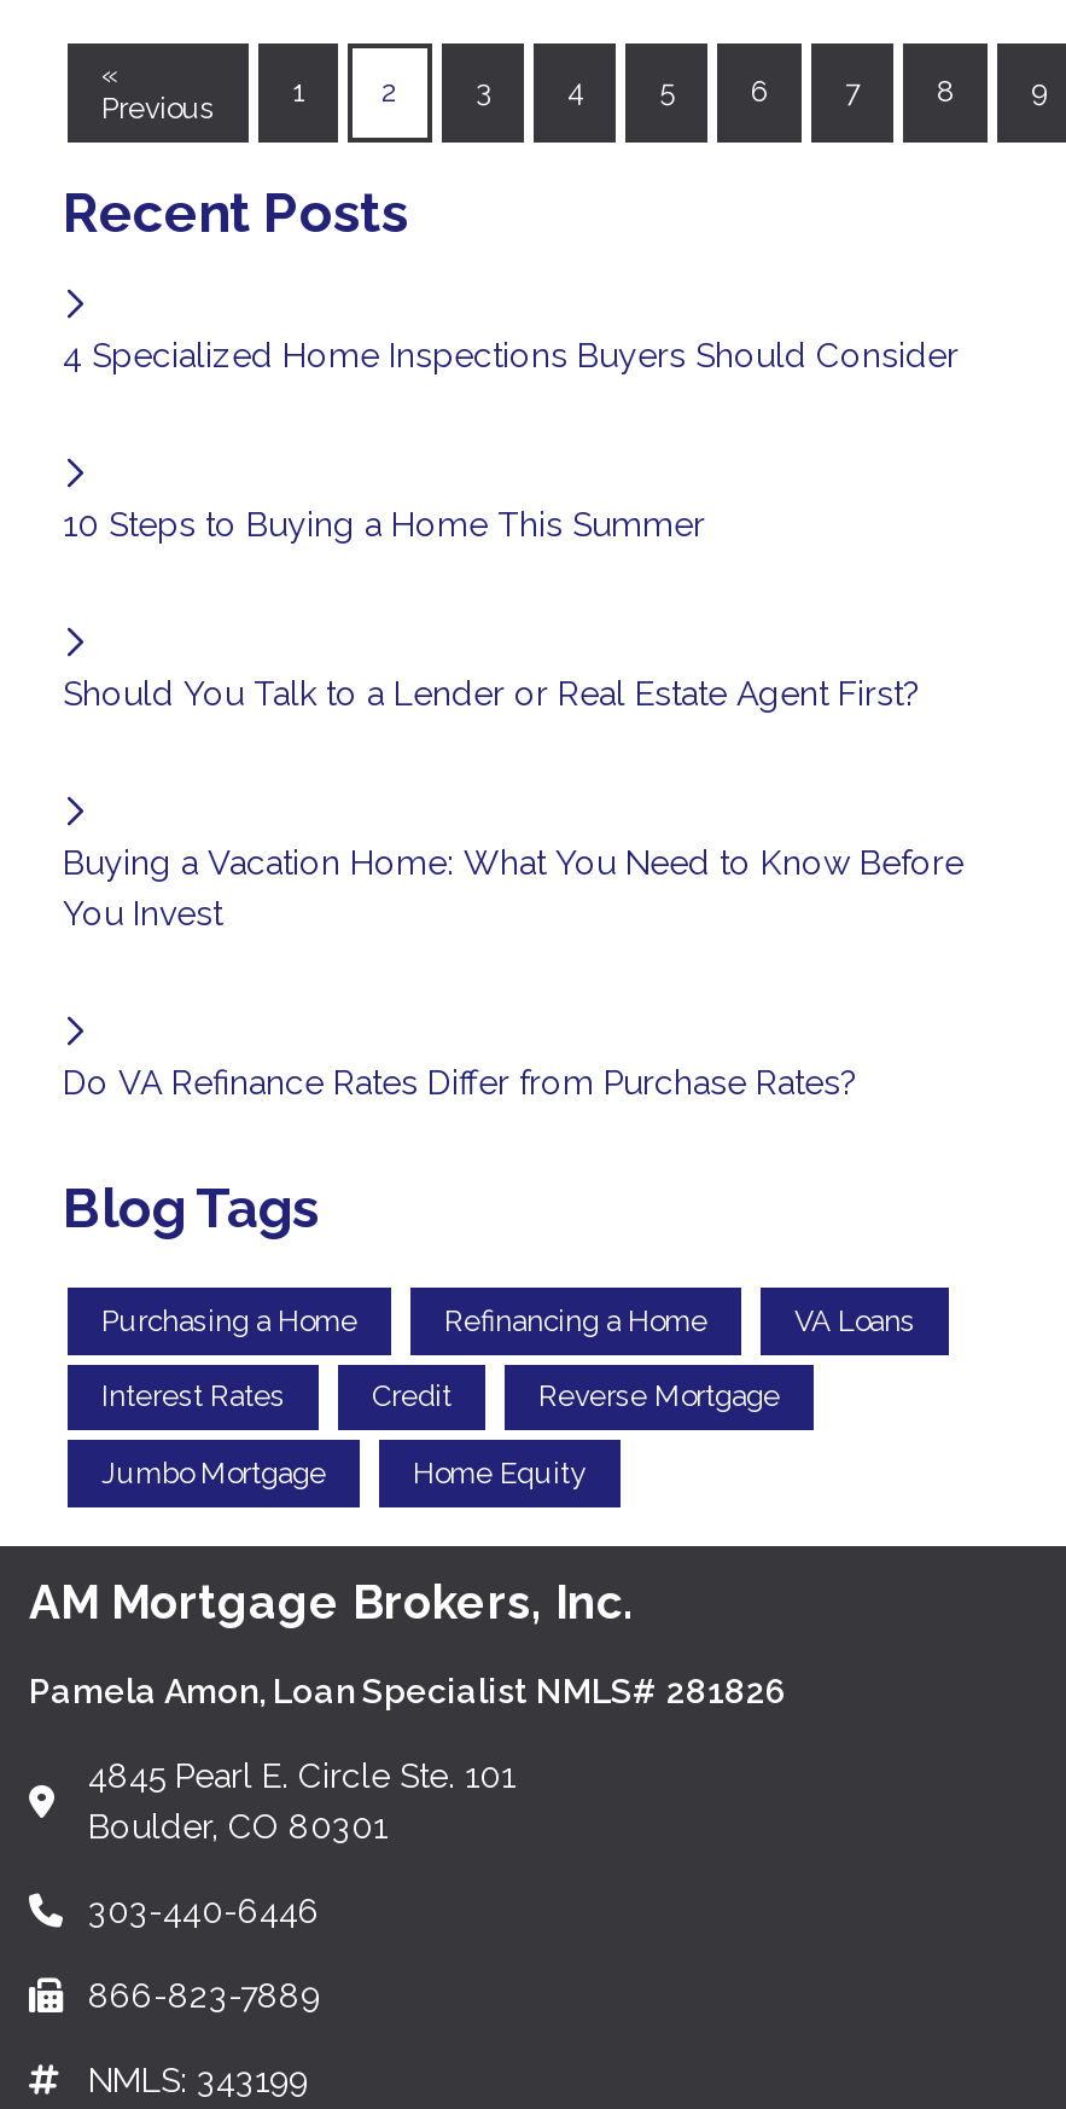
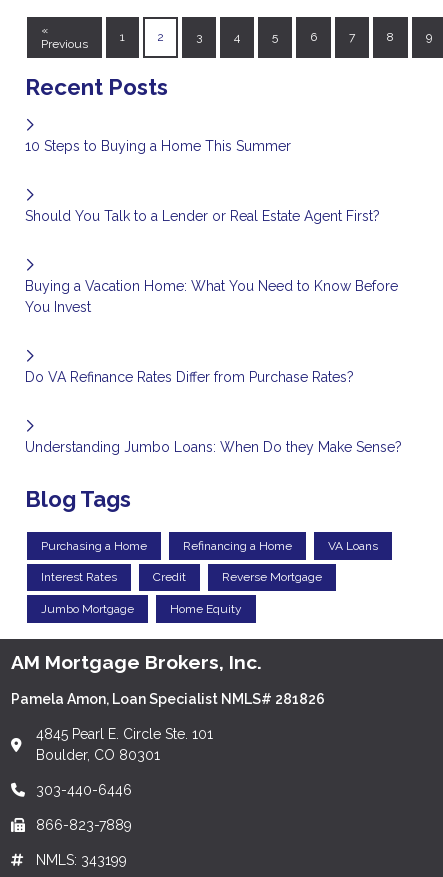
[63,336,959,375] 4 Specialized Home Inspections Buyers Should Consider -> none
moved [63,505,963,1102] -> [25,138,398,385]: 10 Steps to Buying a Home This Summer | Should You Talk to a Lender or Real Estate Agent First? | Buying a Vacation Home: What You Need to Know Before | You Invest | Do VA Refinance Rates Differ from Purchase Rates?
none -> [25,439,402,455] Understanding Jumbo Loans: When Do they Make Sense?

